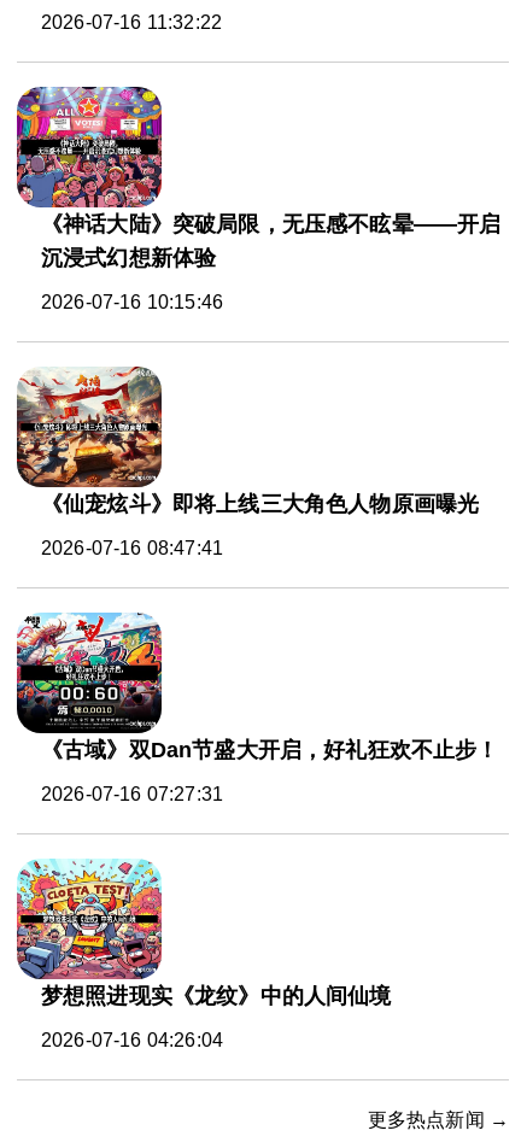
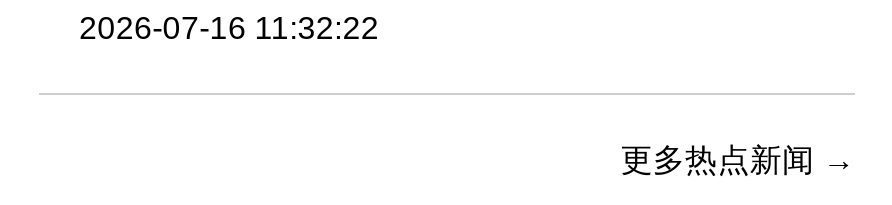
[16,86,501,312] [image] | 《神话大陆》突破局限，无压感不眩晕——开启 | 沉浸式幻想新体验 | 2026-07-16 10:15:46 -> none
[16,365,479,558] [image] | 《仙宠炫斗》即将上线三大角色人物原画曝光 | 2026-07-16 08:47:41 -> none
[16,611,499,804] [image] | 《古域》双Dan节盛大开启，好礼狂欢不止步！ | 2026-07-16 07:27:31 -> none
[16,857,391,1050] [image] | 梦想照进现实《龙纹》中的人间仙境 | 2026-07-16 04:26:04 -> none

